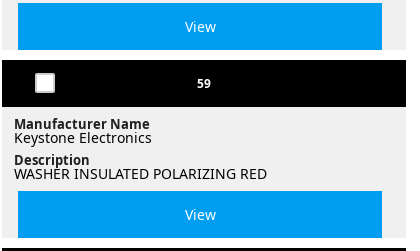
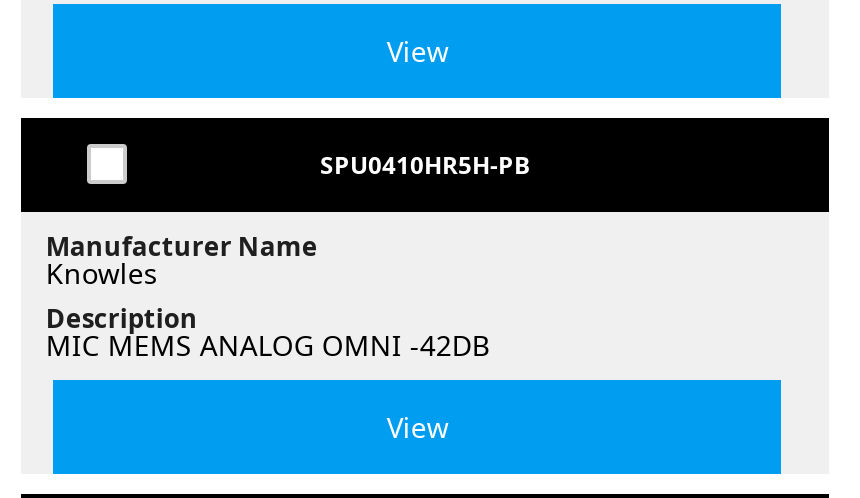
[197,75,211,92] 59 -> [320,149,530,183] SPU0410HR5H-PB
[14,128,152,147] Keystone Electronics -> [46,255,158,293] Knowles
[14,164,267,183] WASHER INSULATED POLARIZING RED -> [46,326,490,364] MIC MEMS ANALOG OMNI -42DB

